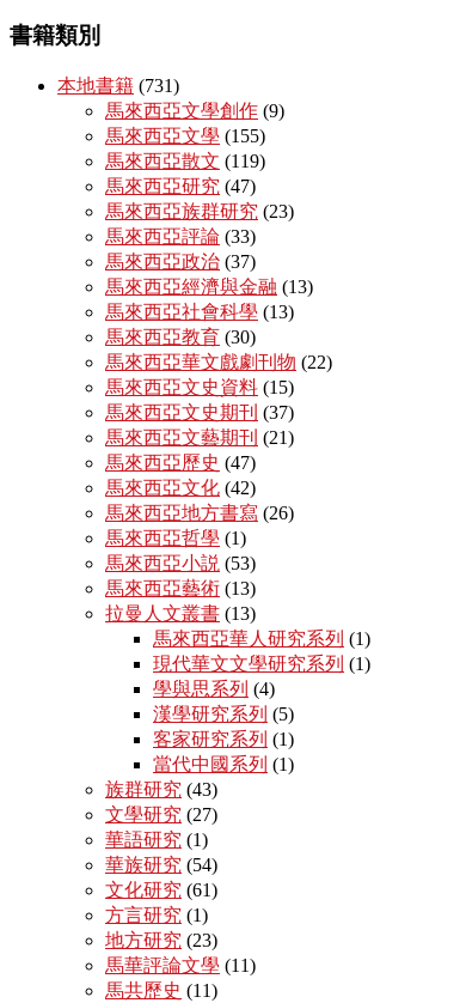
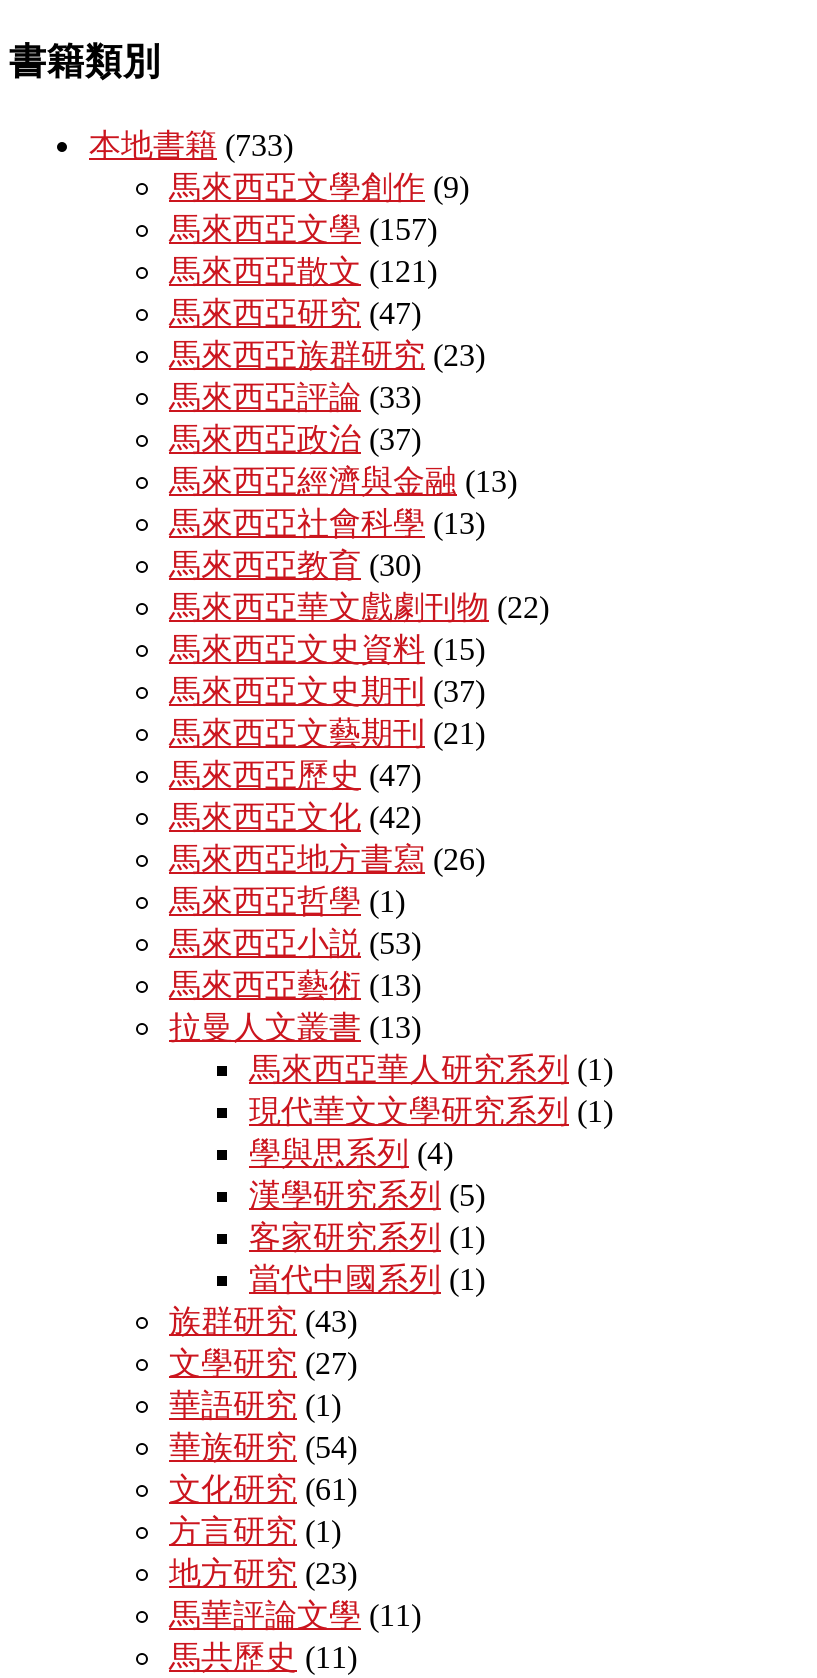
[57,76,179,96] 本地書籍 (731) -> [89,128,293,162] 本地書籍 (733)
[105,126,265,146] 馬來西亞文學 (155) -> [169,212,437,246] 馬來西亞文學 (157)
[105,151,265,171] 馬來西亞散文 (119) -> [169,254,437,288] 馬來西亞散文 (121)

